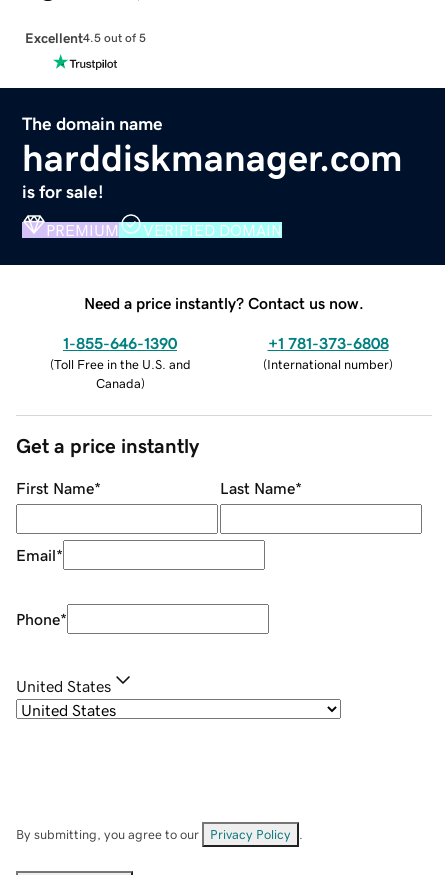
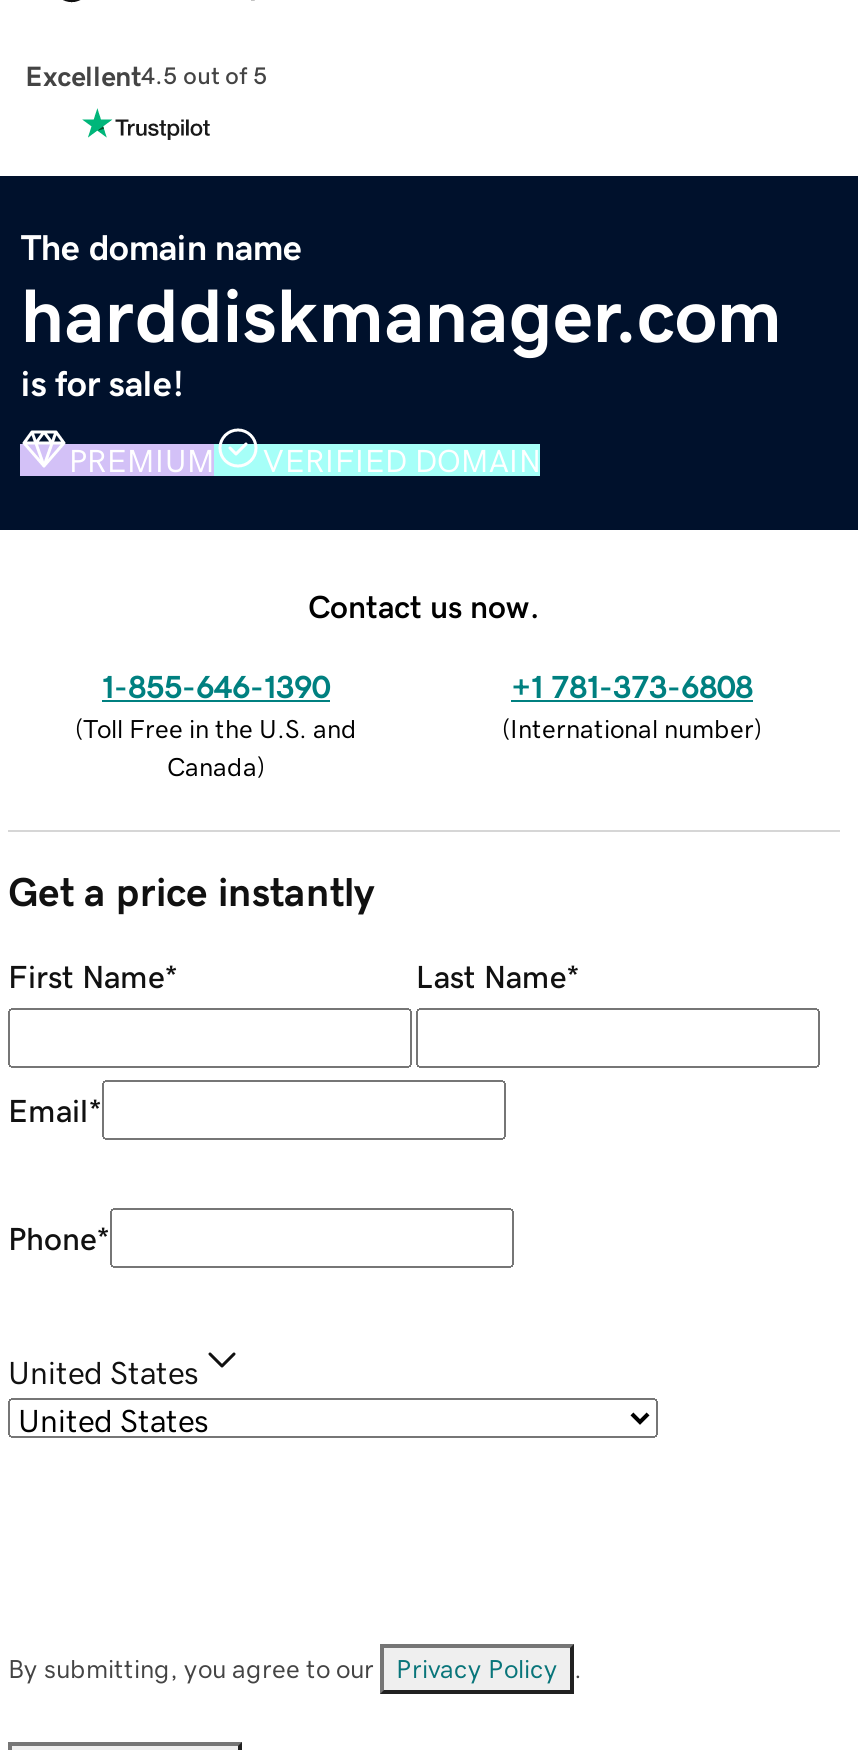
[84,295,364,311] Need a price instantly? Contact us now. -> [308,589,540,621] Contact us now.

